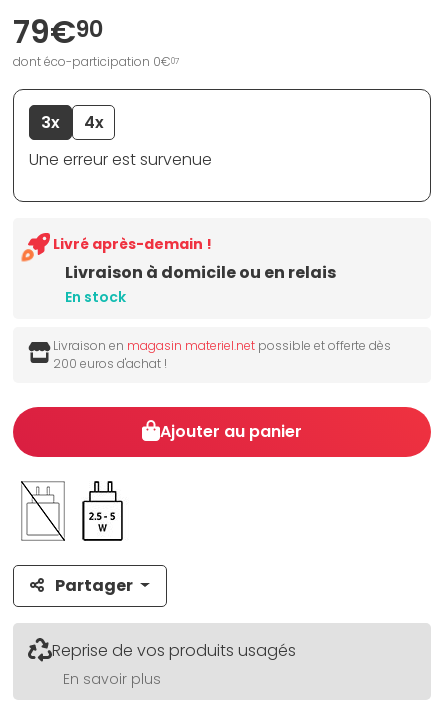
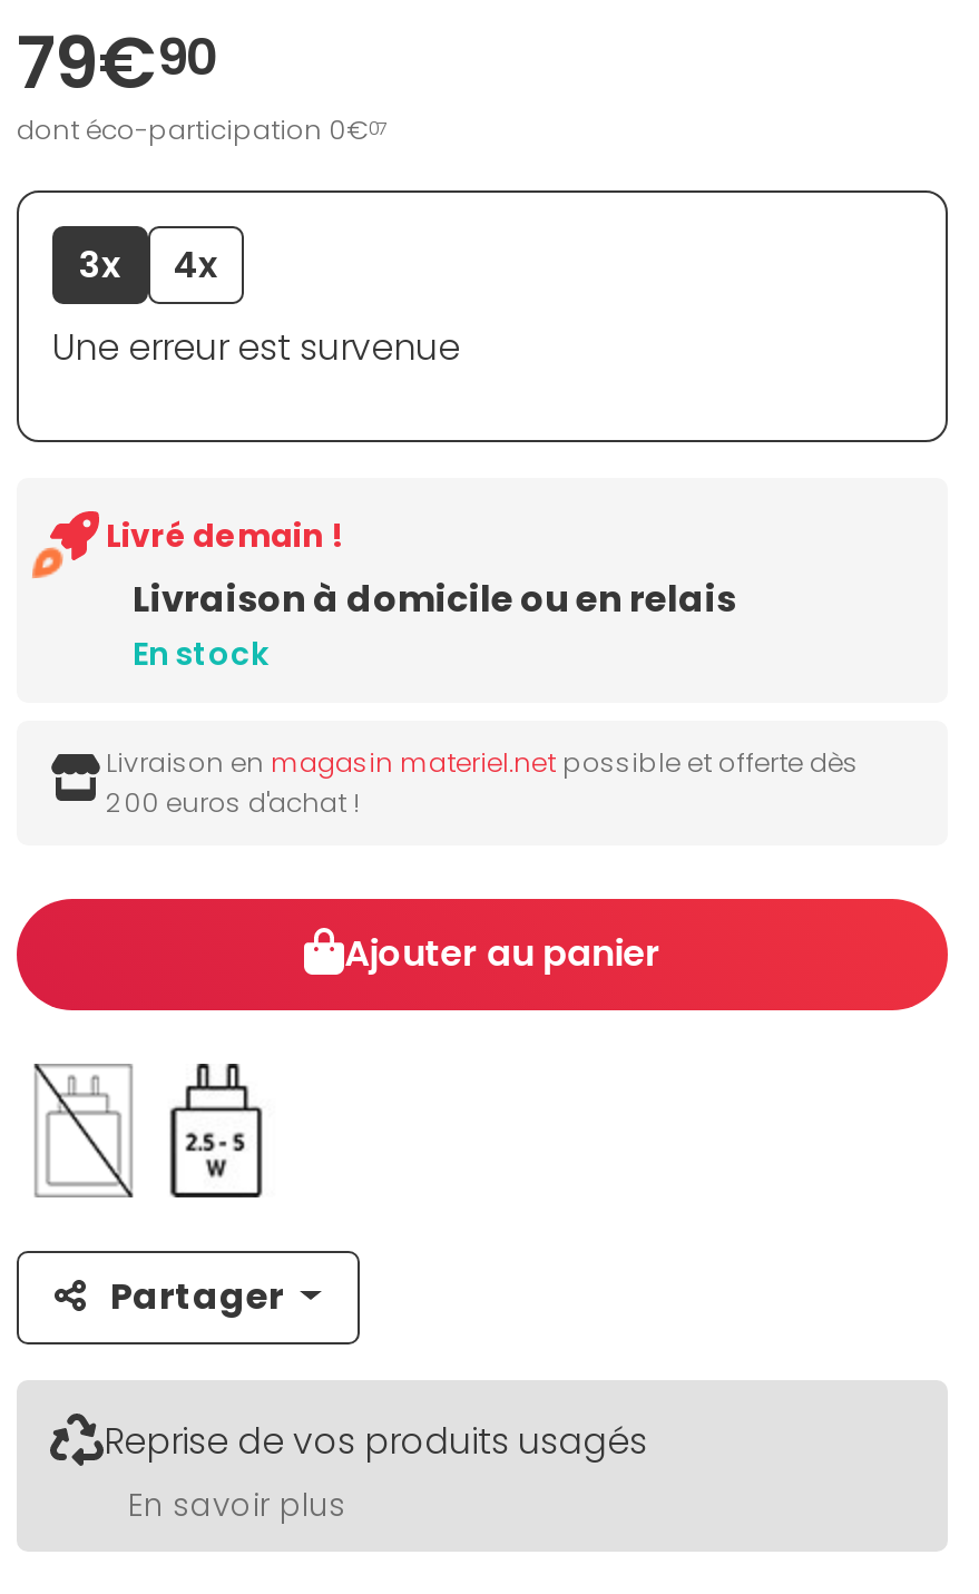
[53,234,212,254] Livré après-demain ! -> [106,514,344,559] Livré demain !

